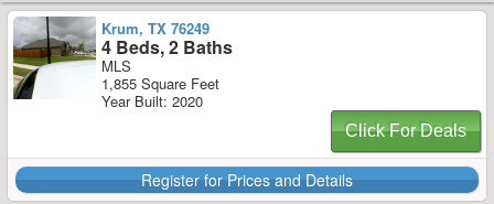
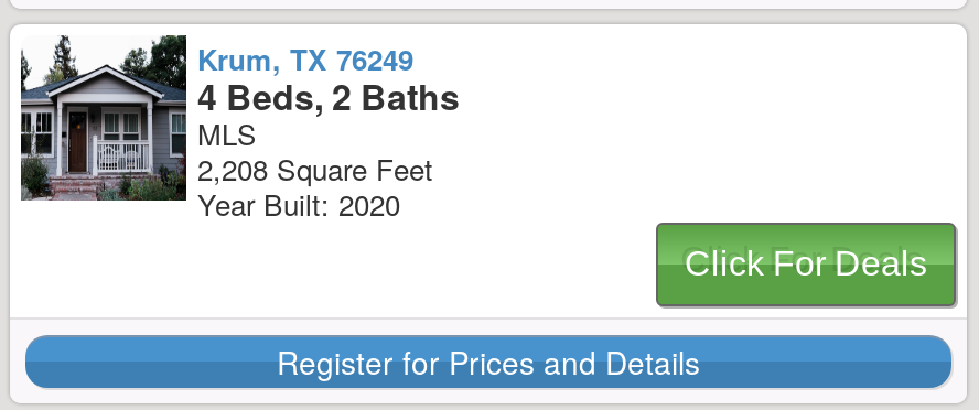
[12,15,219,100] [image] | 1,855 Square Feet -> [19,35,433,203] [image] | 2,208 Square Feet

